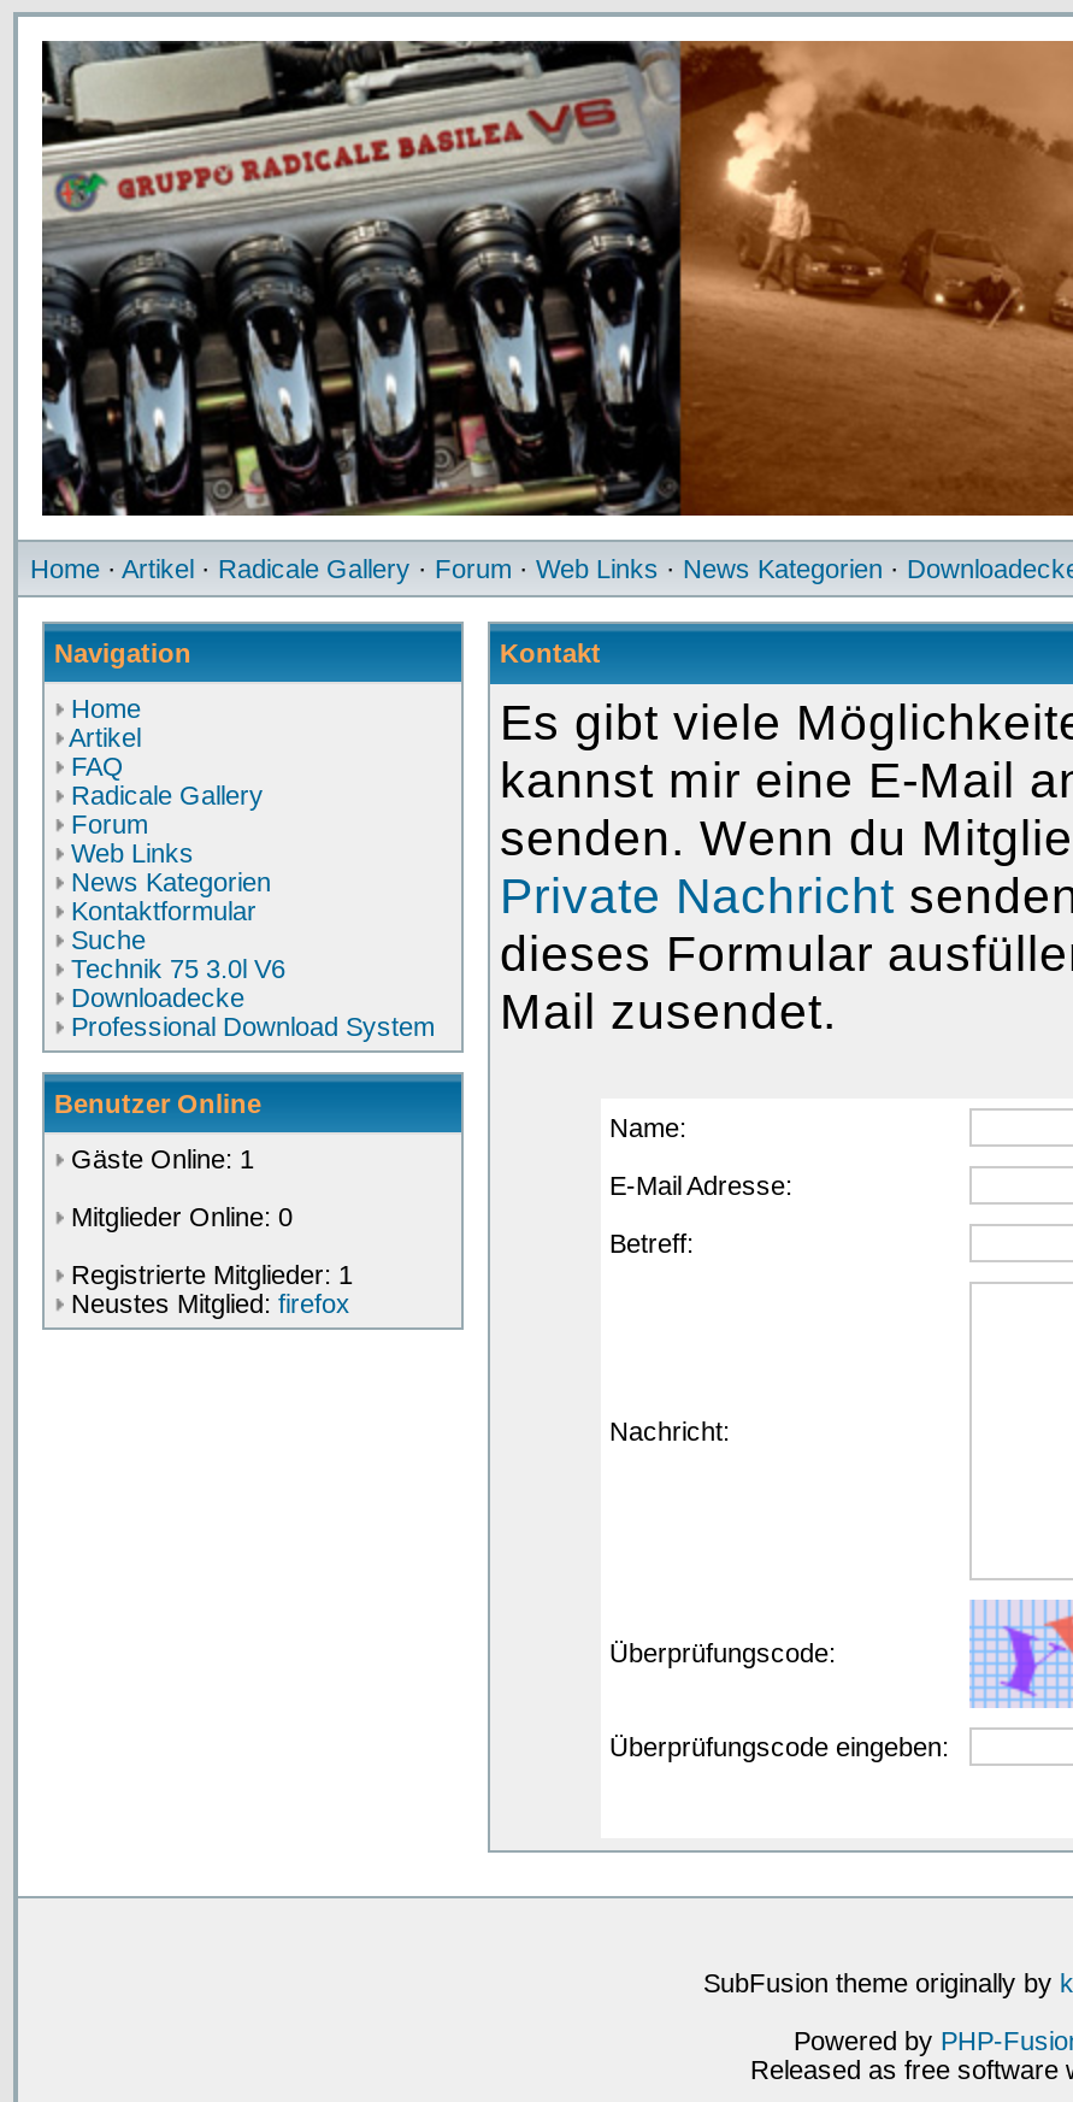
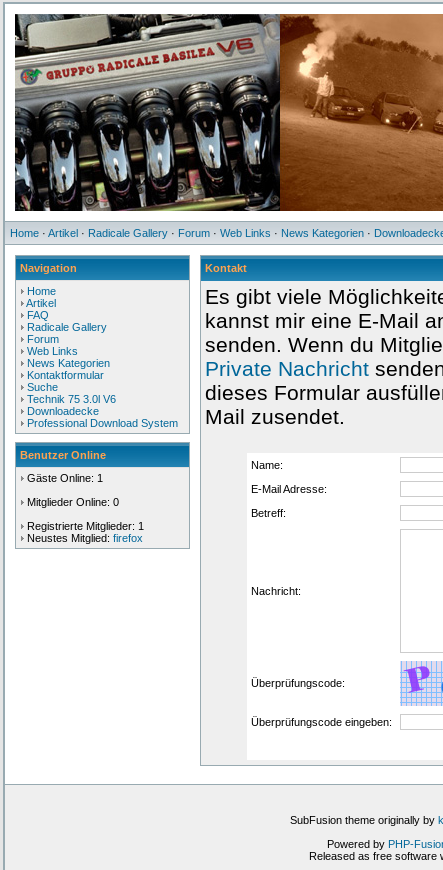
[984,1614,1066,1696] [image] -> [404,666,440,700] [image]

